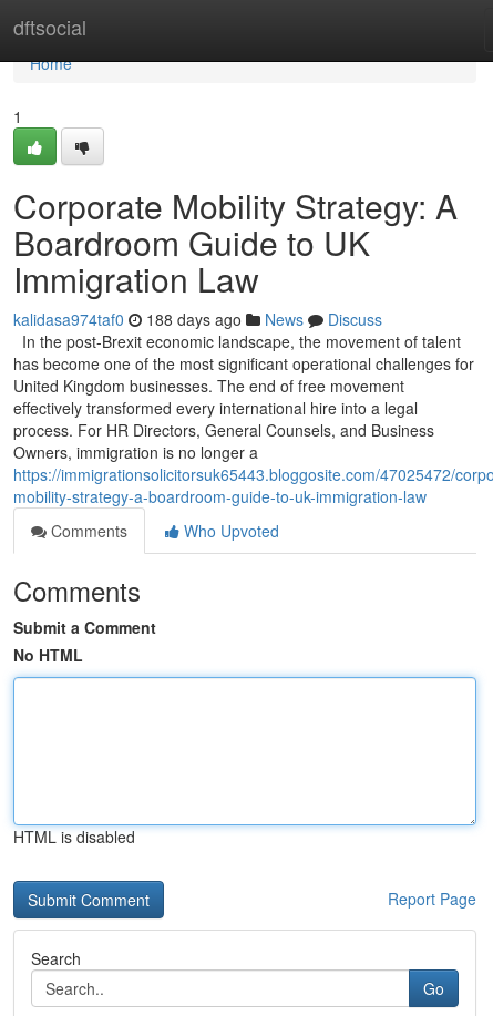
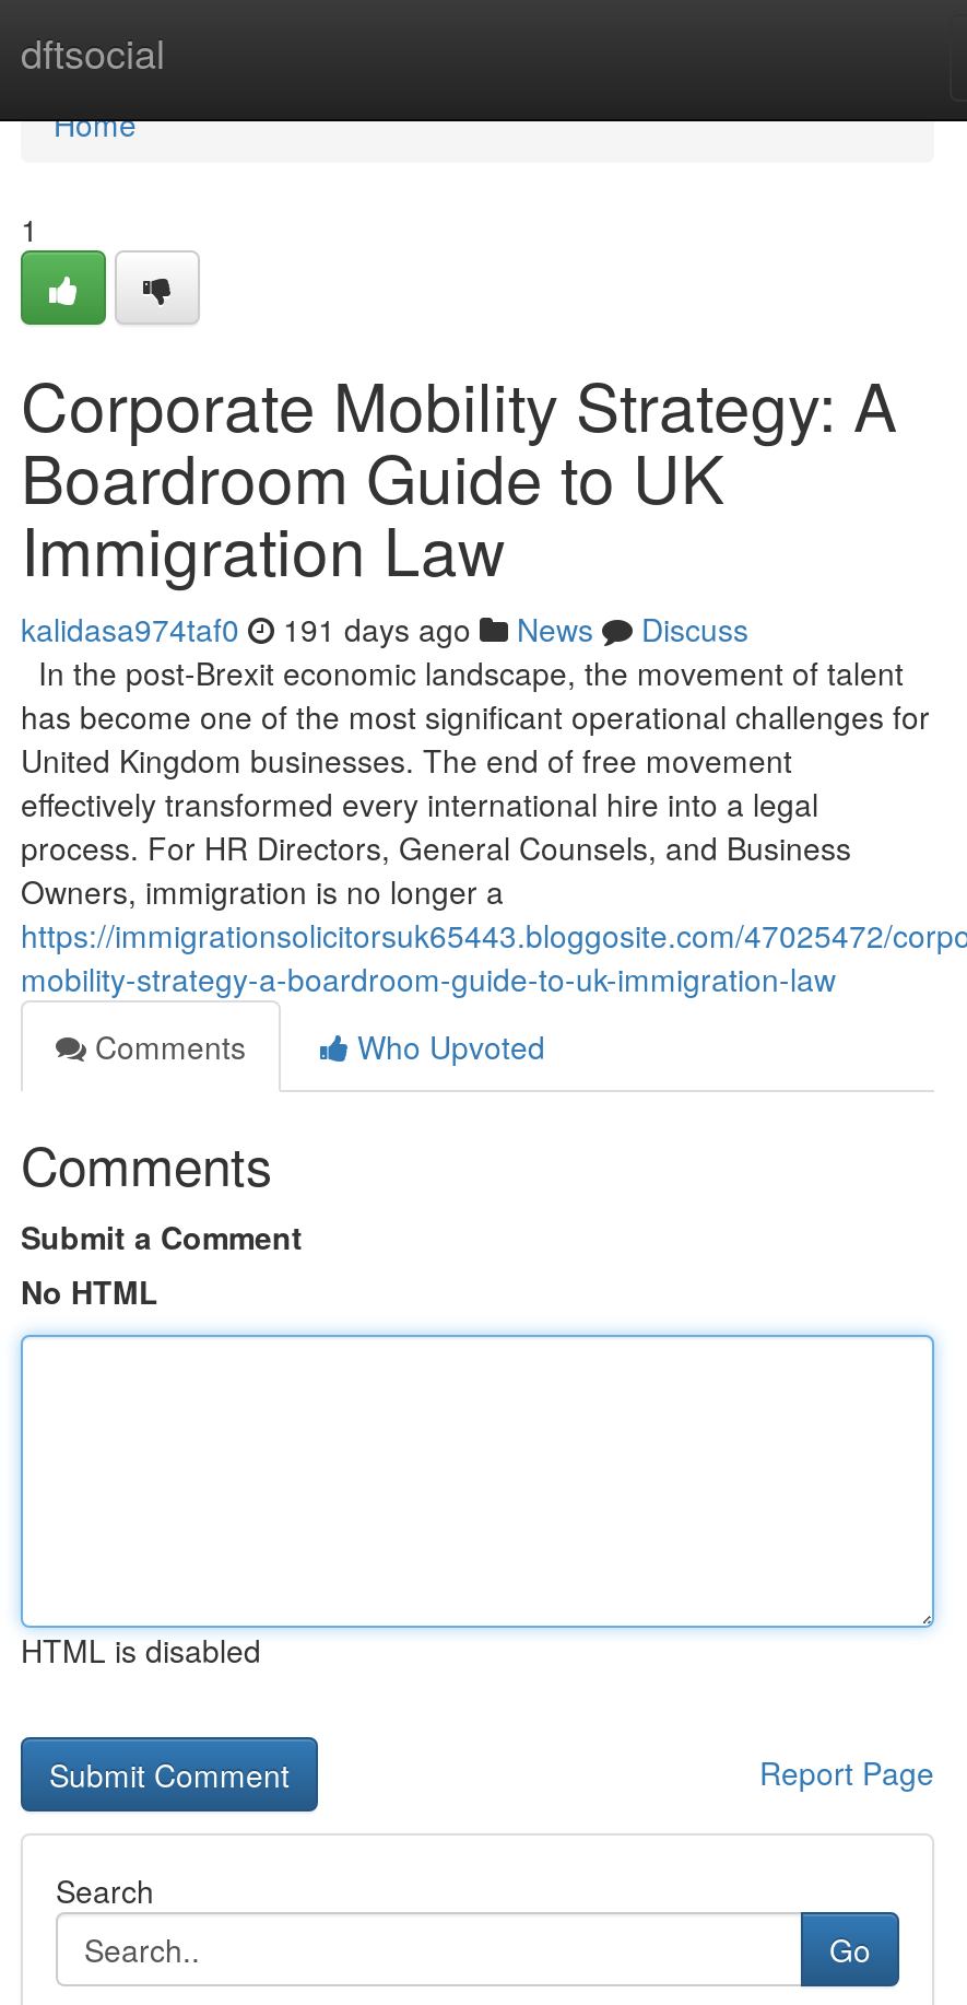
[13,308,382,330] kalidasa974taf0 188 days ago News Discuss -> [21,607,748,650] kalidasa974taf0 191 days ago News Discuss

